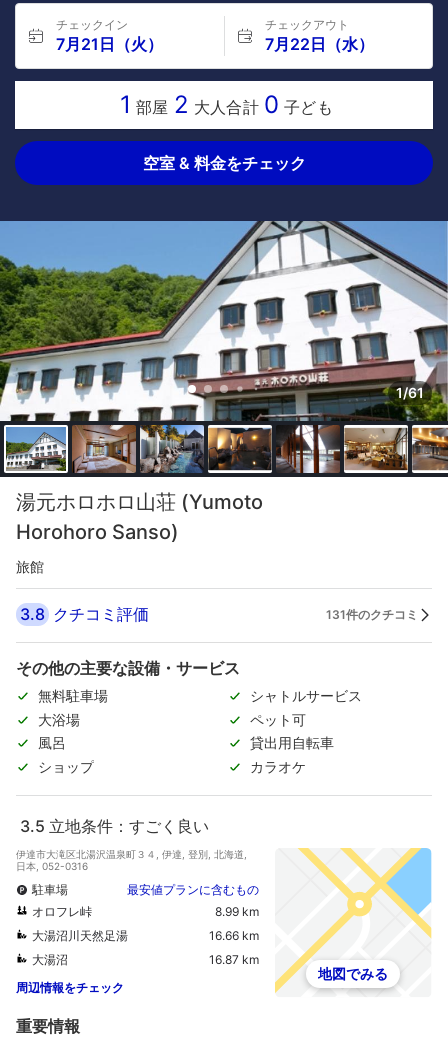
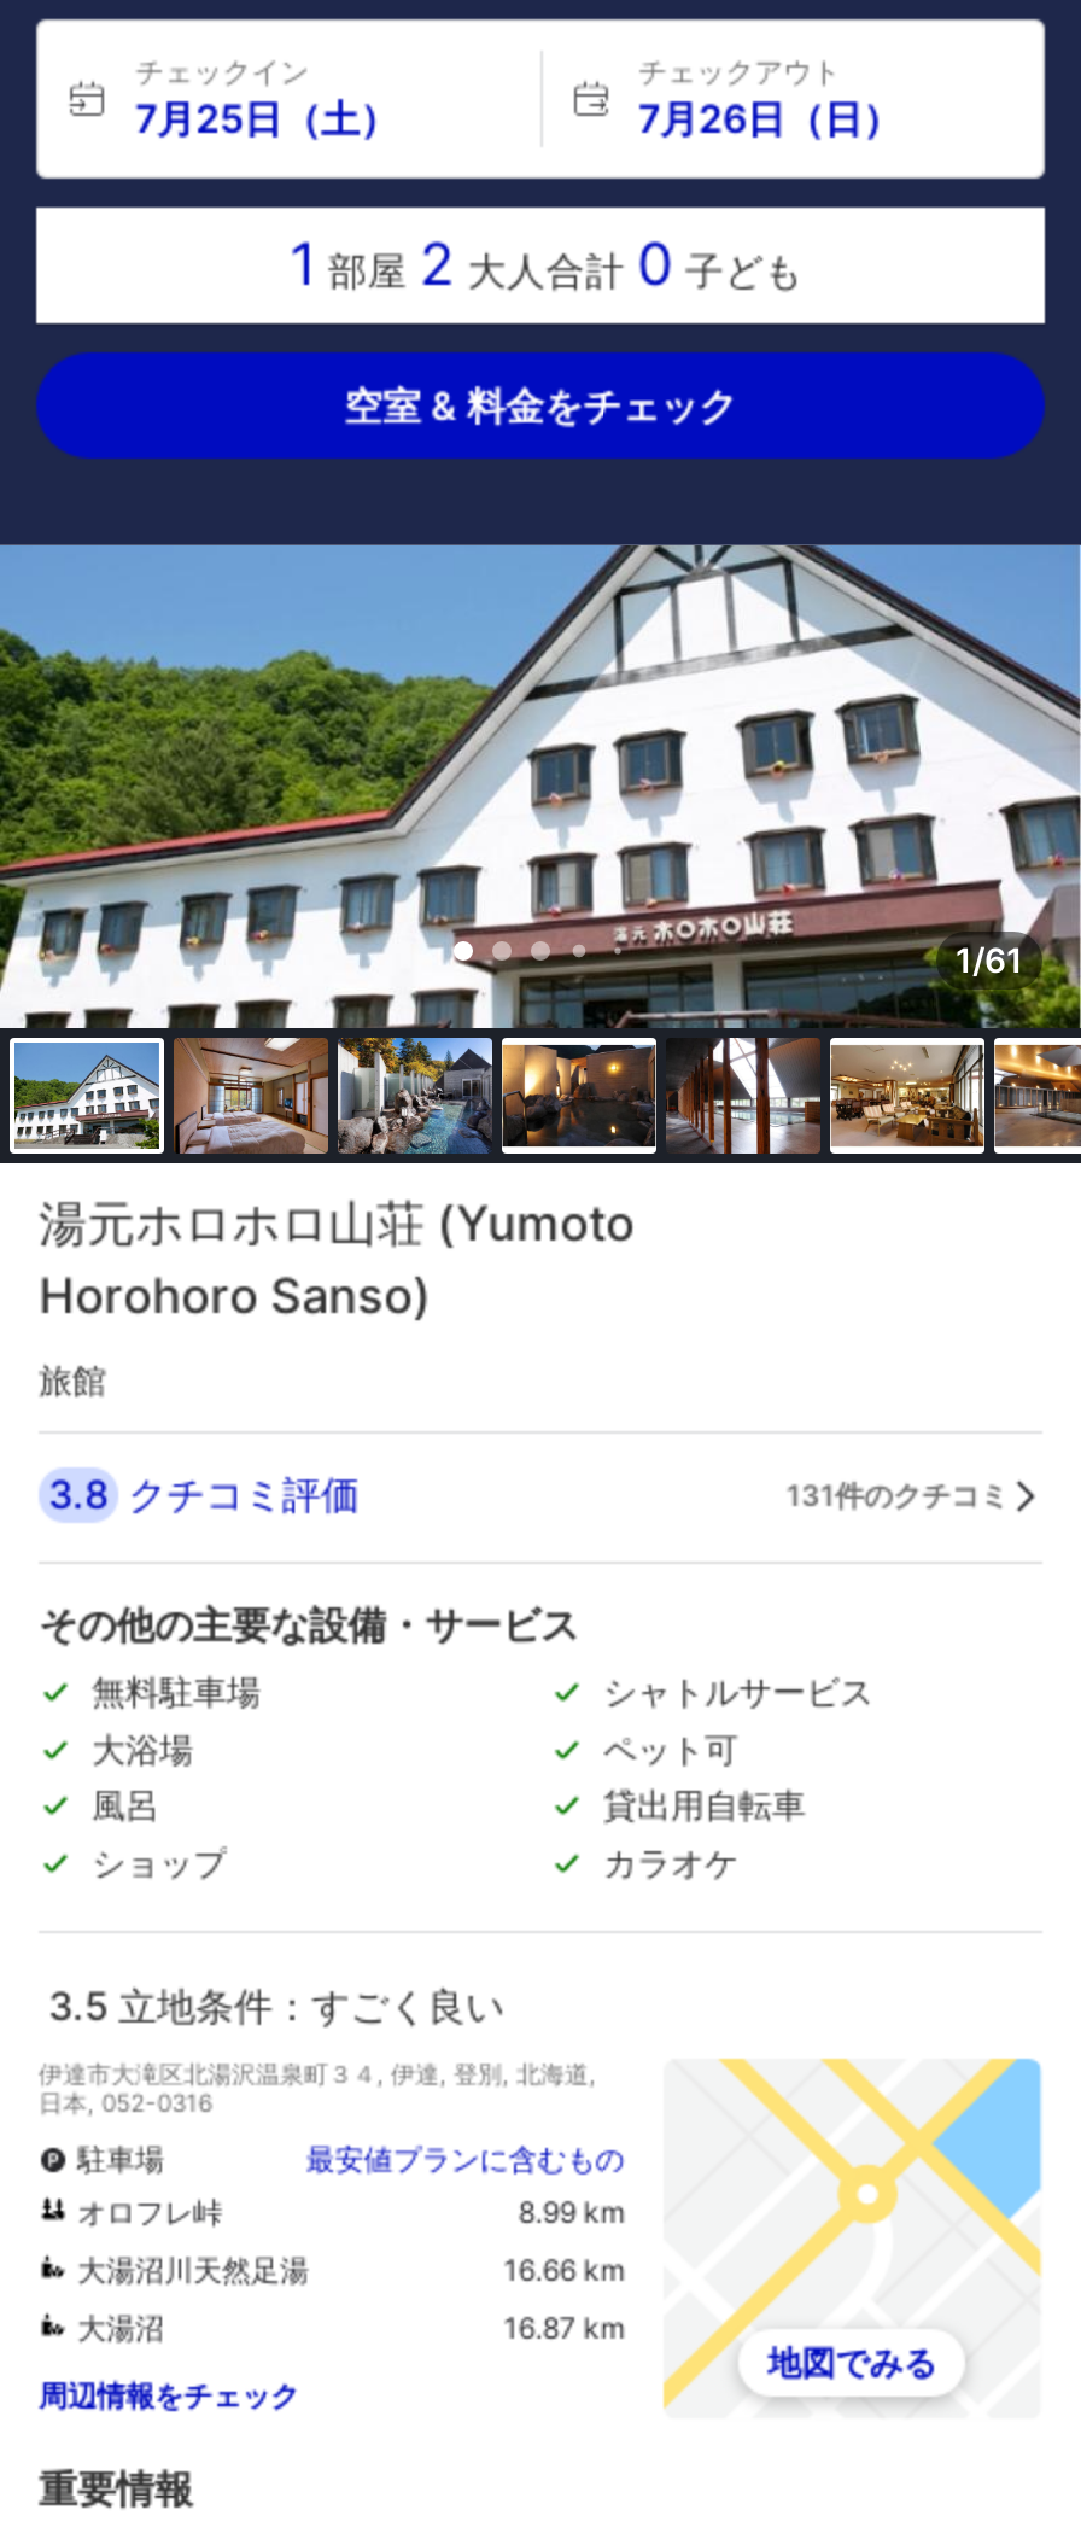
[56,34,163,54] 7月21日（火） -> [135,94,398,142] 7月25日（土）
[264,34,373,54] 7月22日（水） -> [638,94,901,142] 7月26日（日）

